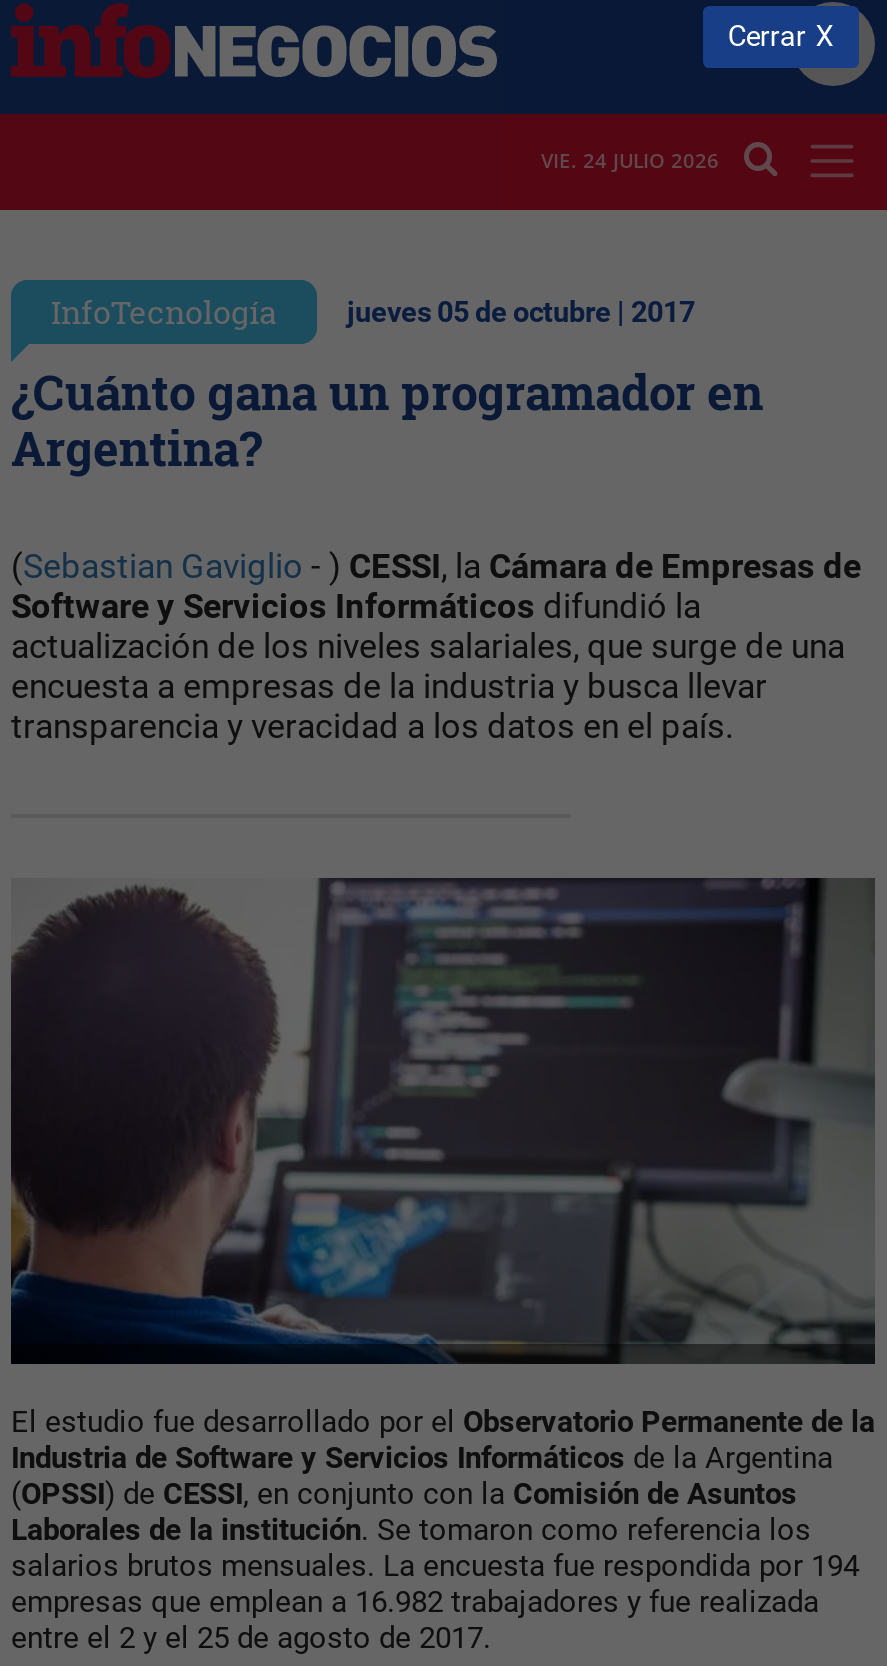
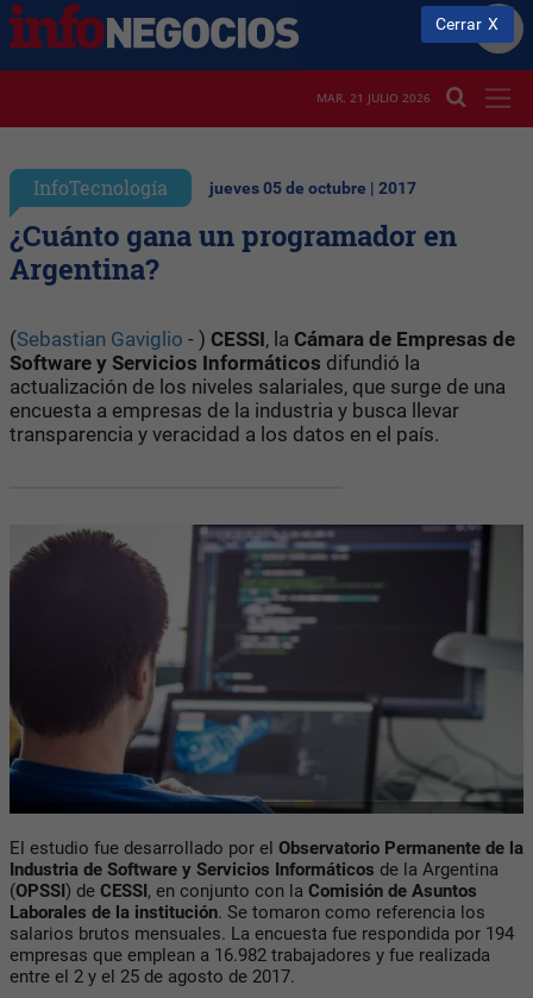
[541,147,719,175] VIE. 24 JULIO 2026 -> [316,90,431,106] MAR. 21 JULIO 2026

